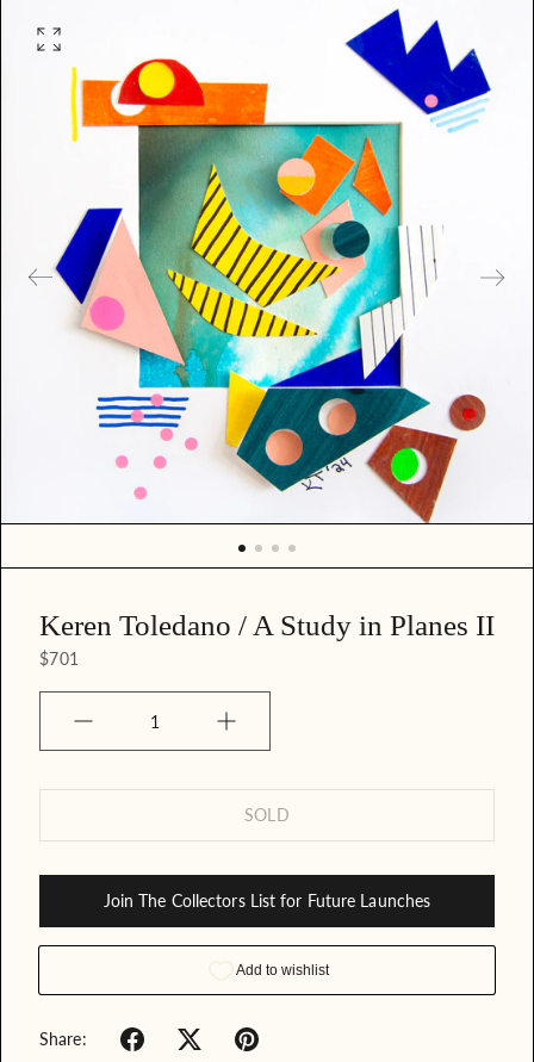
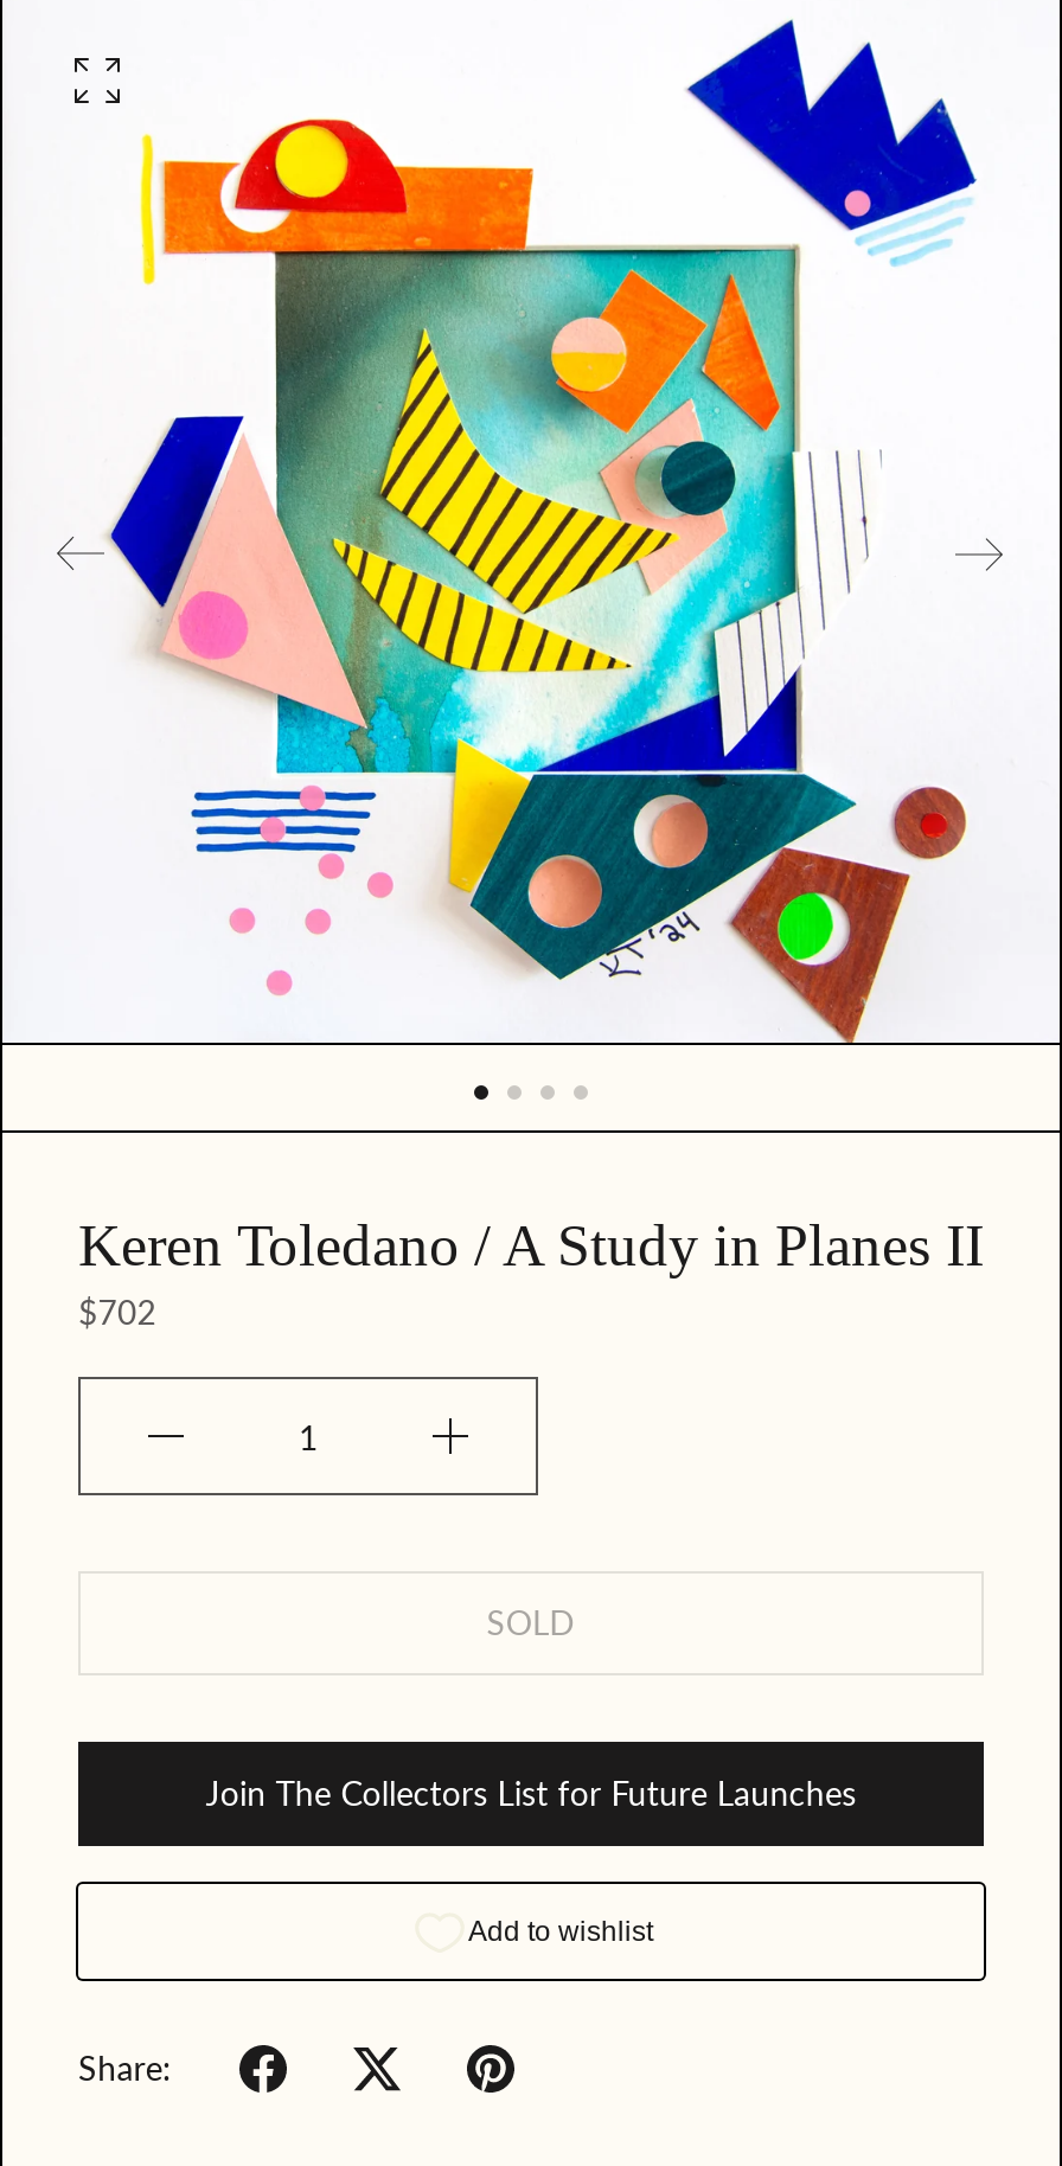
[39,649,79,669] $701 -> [78,1292,156,1333] $702

